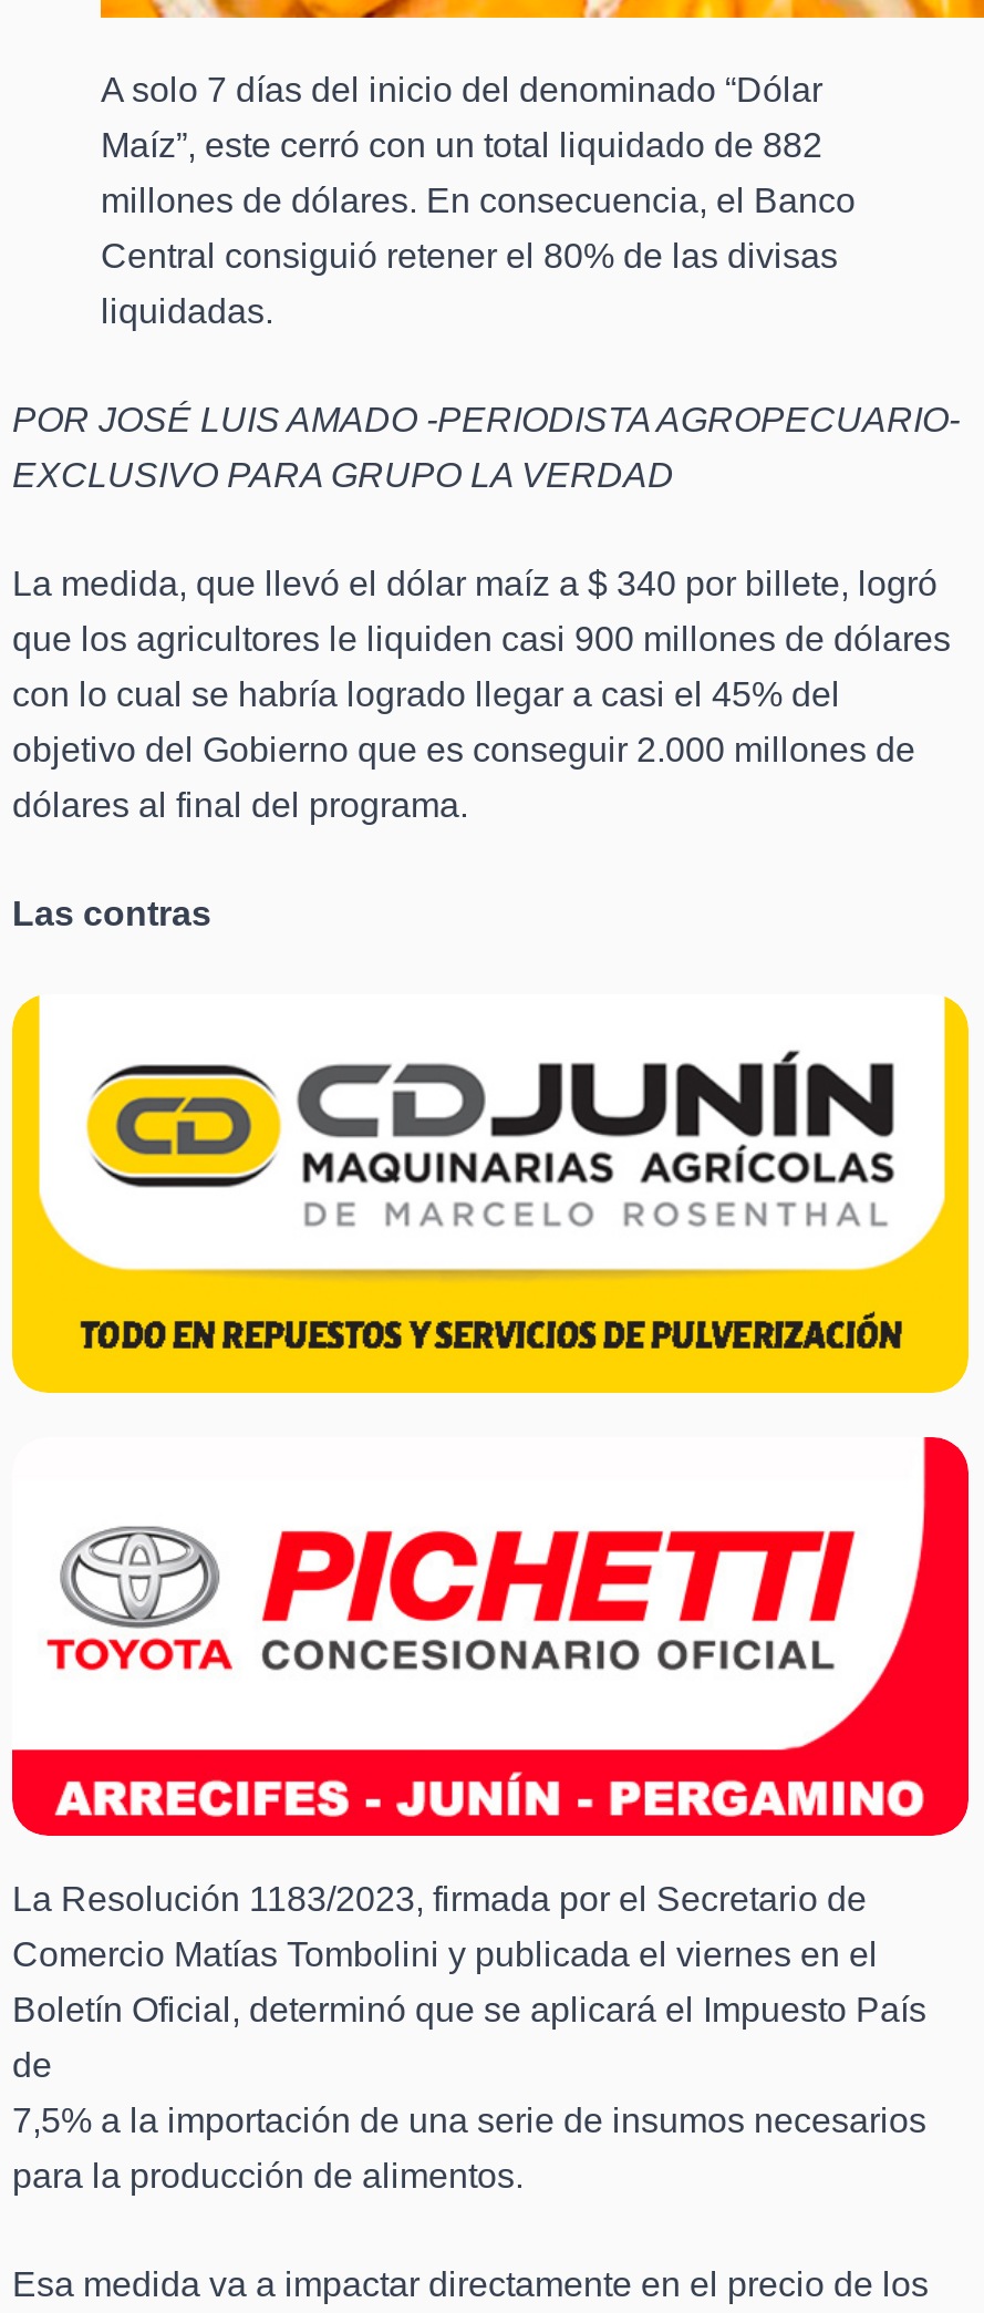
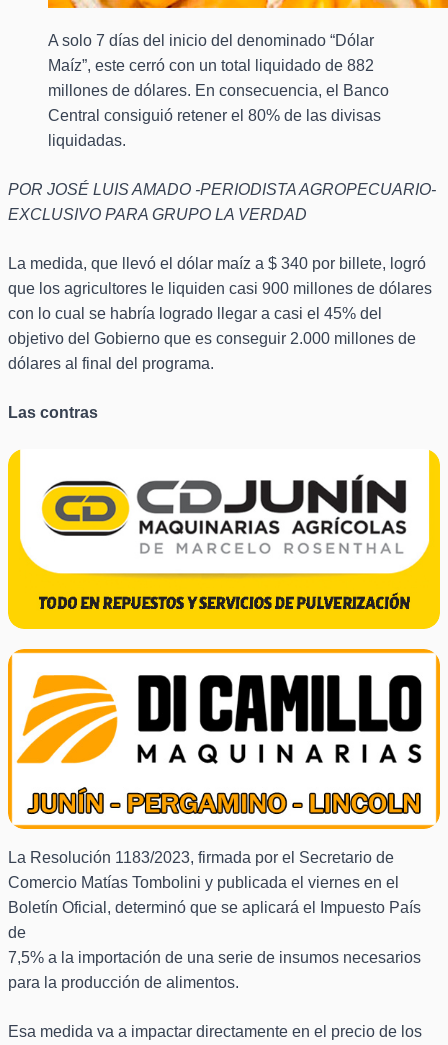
[10,1435,971,1838] [image] -> [7,648,441,830] [image]

